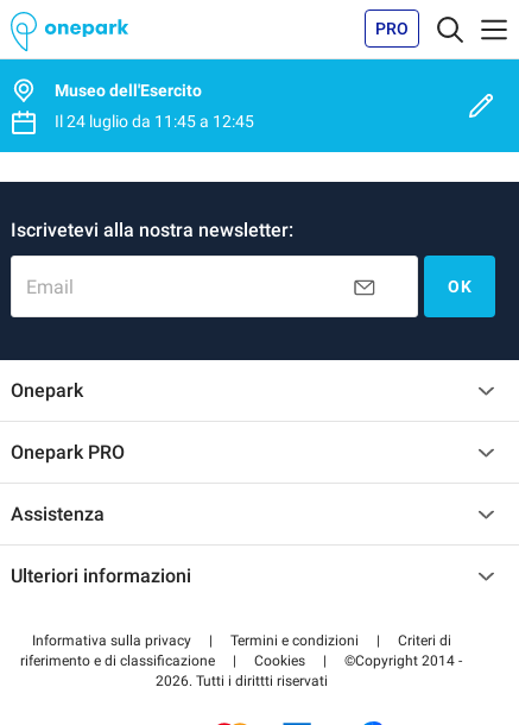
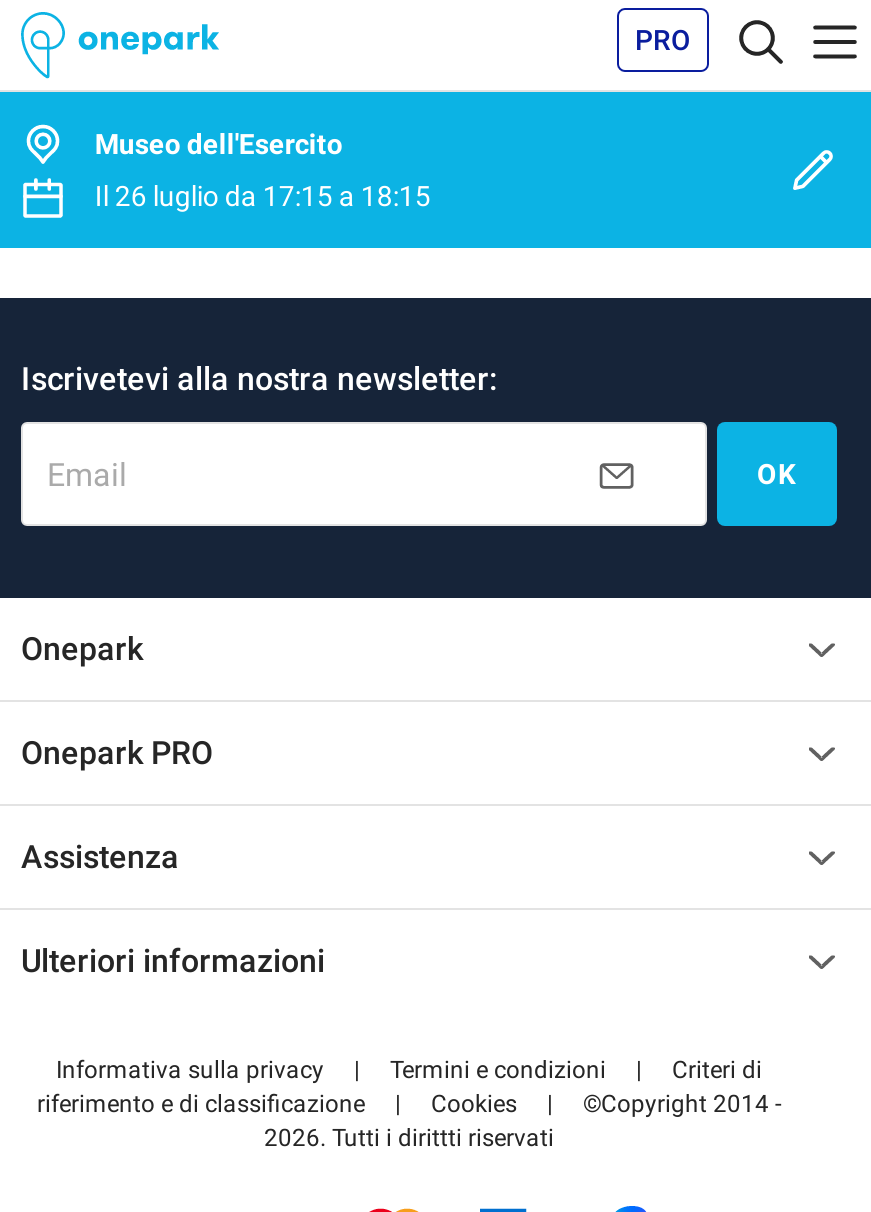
[55,112,254,131] Il 24 luglio da 11:45 a 12:45 -> [95,180,431,212] Il 26 luglio da 17:15 a 18:15

